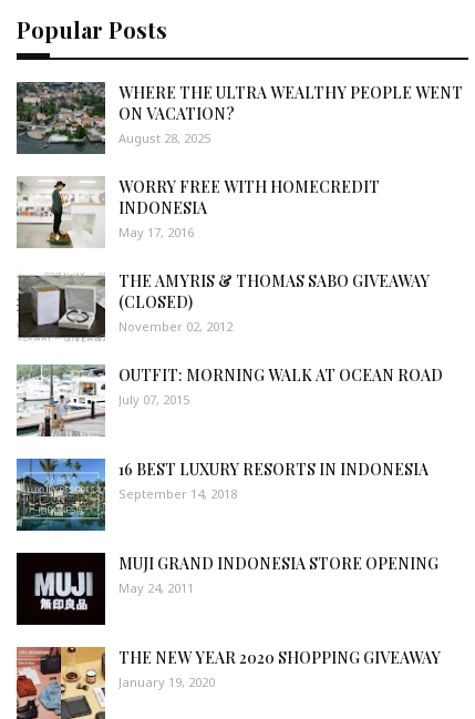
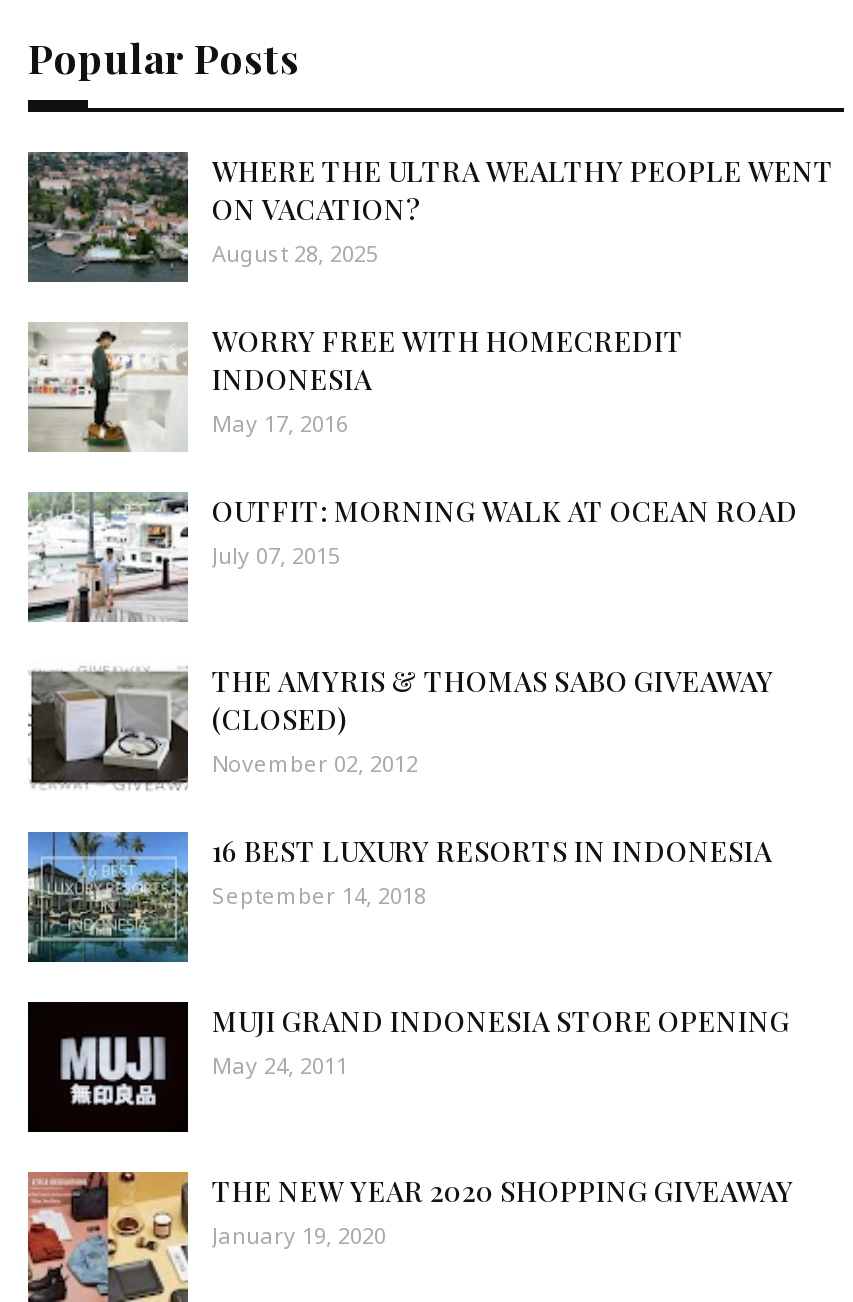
moved [16,270,430,342] -> [26,661,774,792]: [image] | THE AMYRIS & THOMAS SABO GIVEAWAY | (CLOSED) | November 02, 2012
moved [17,364,443,438] -> [28,491,798,622]: [image] | OUTFIT: MORNING WALK AT OCEAN ROAD | July 07, 2015

